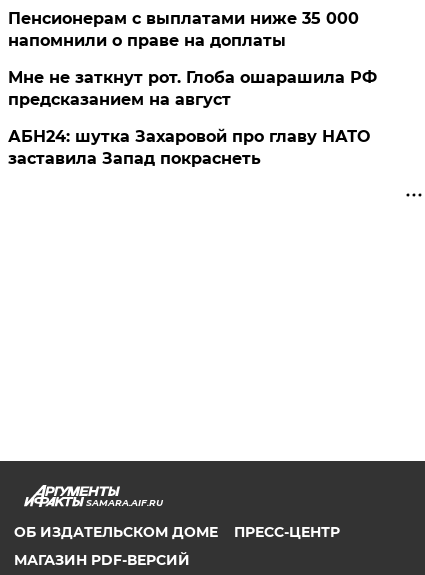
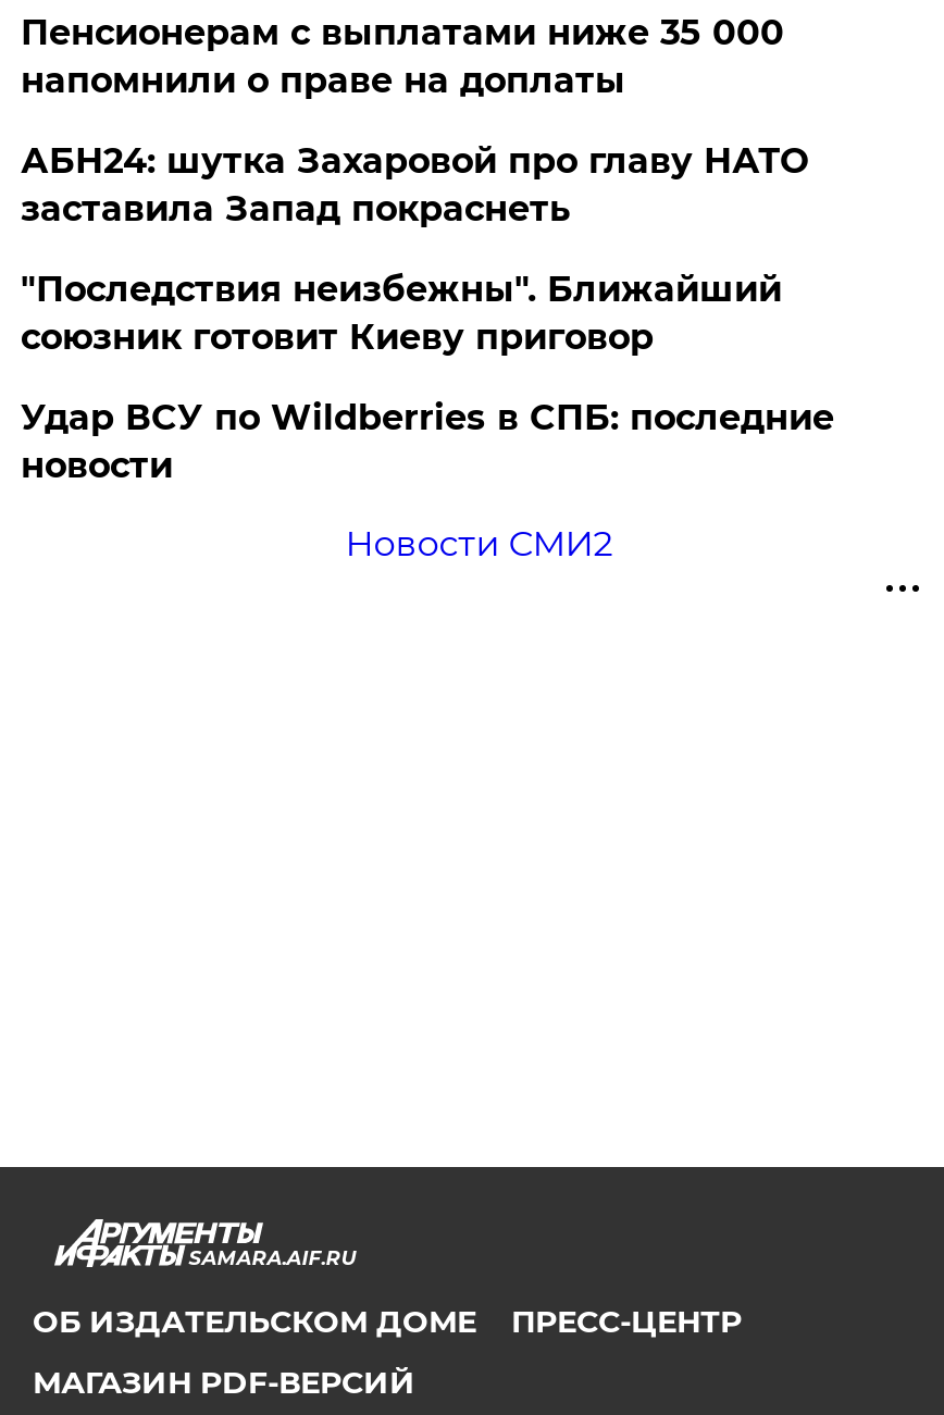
[8,68,377,109] Мне не заткнут рот. Глоба ошарашила РФ | предсказанием на август -> none
moved [8,127,370,168] -> [20,140,808,229]: АБН24: шутка Захаровой про главу НАТО | заставила Запад покраснеть
none -> [20,269,834,564] "Последствия неизбежны". Ближайший | союзник готовит Киеву приговор | Удар ВСУ по Wildberries в СПБ: последние | новости | Новости СМИ2

